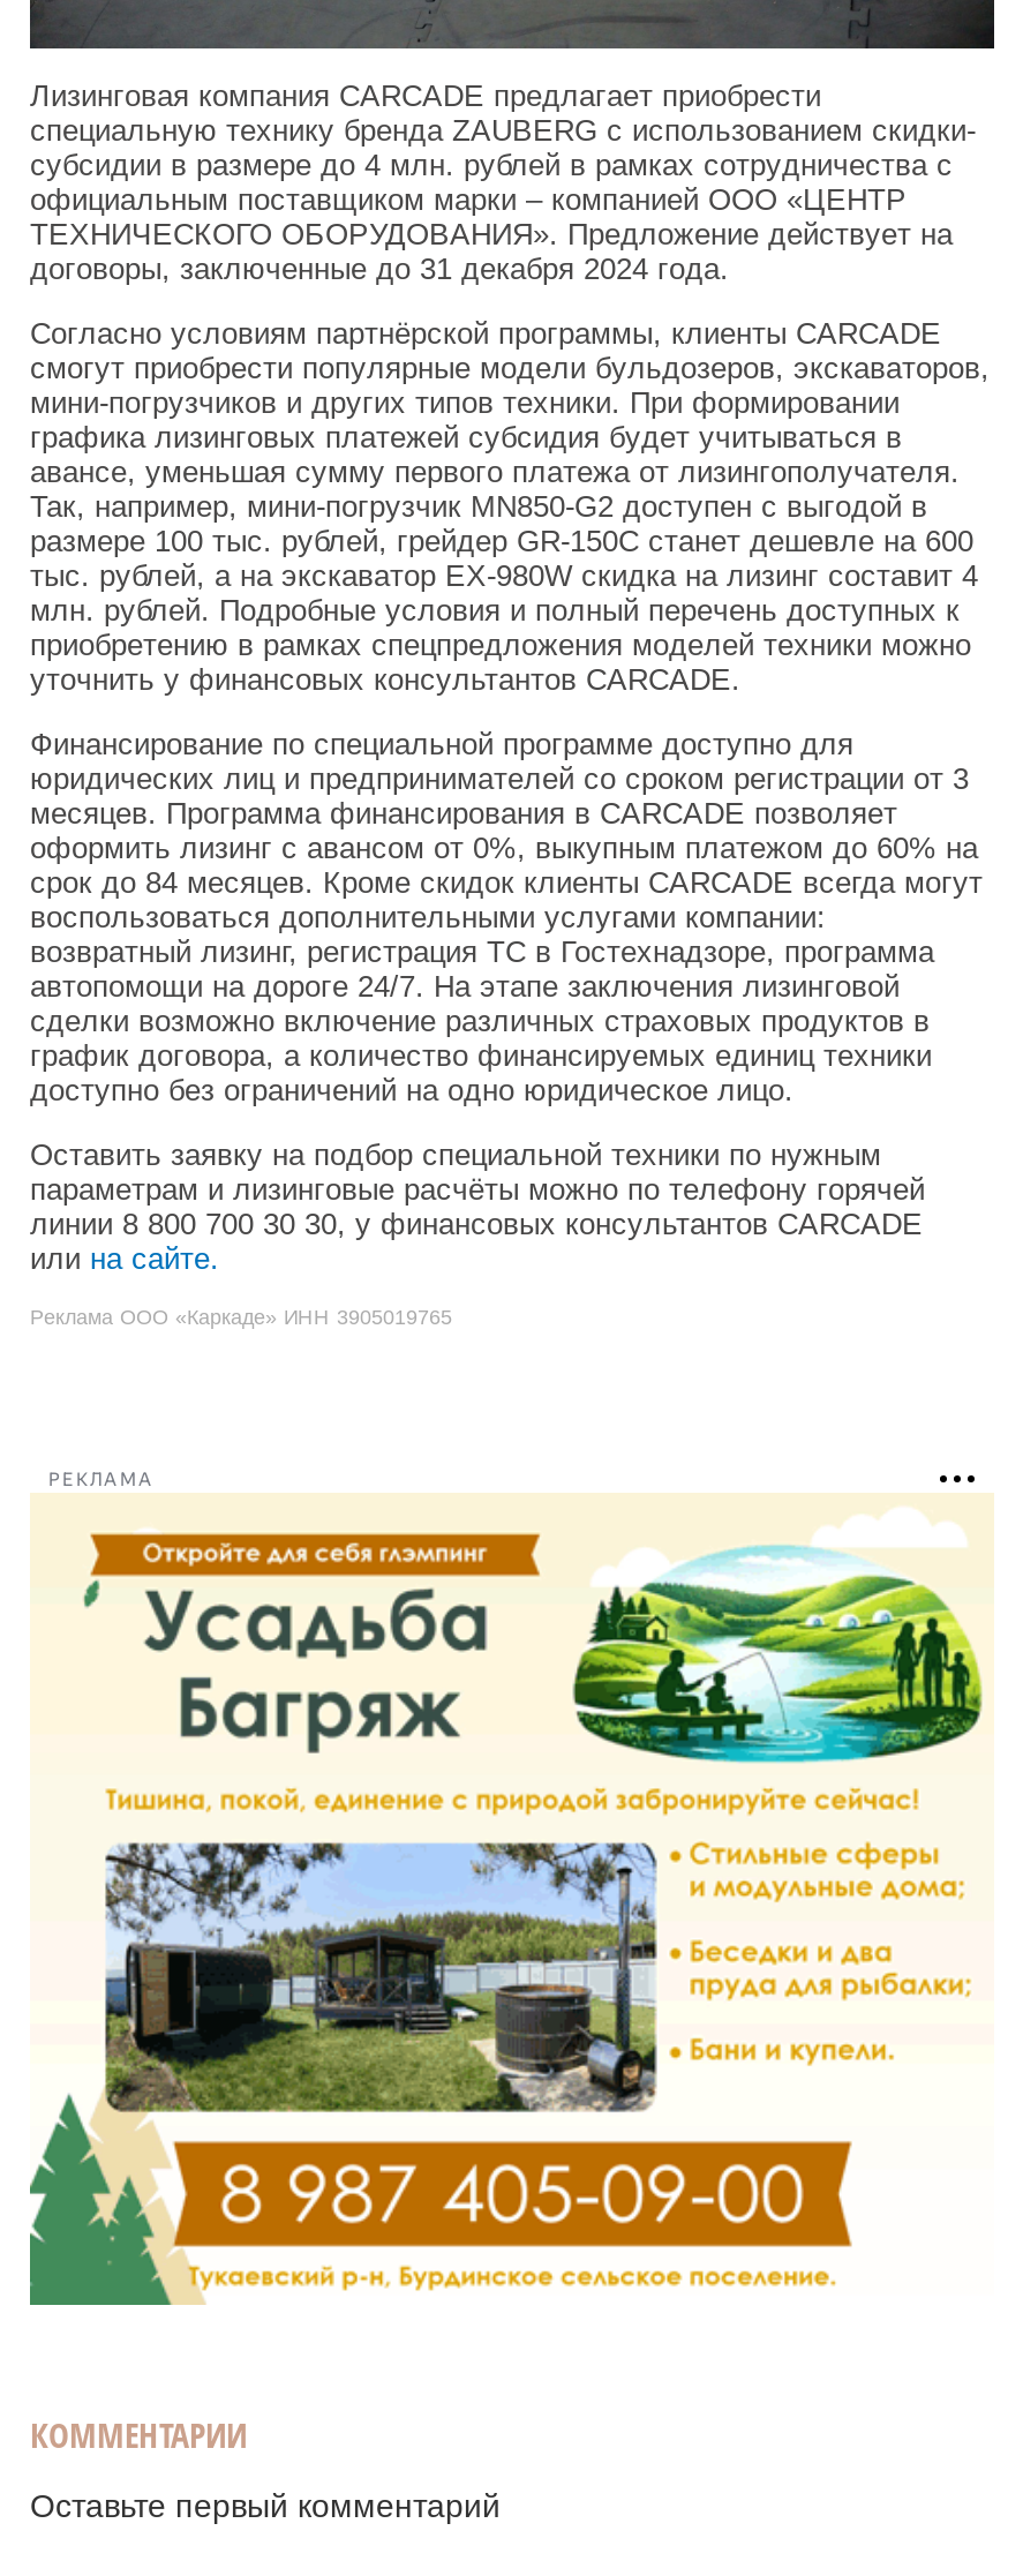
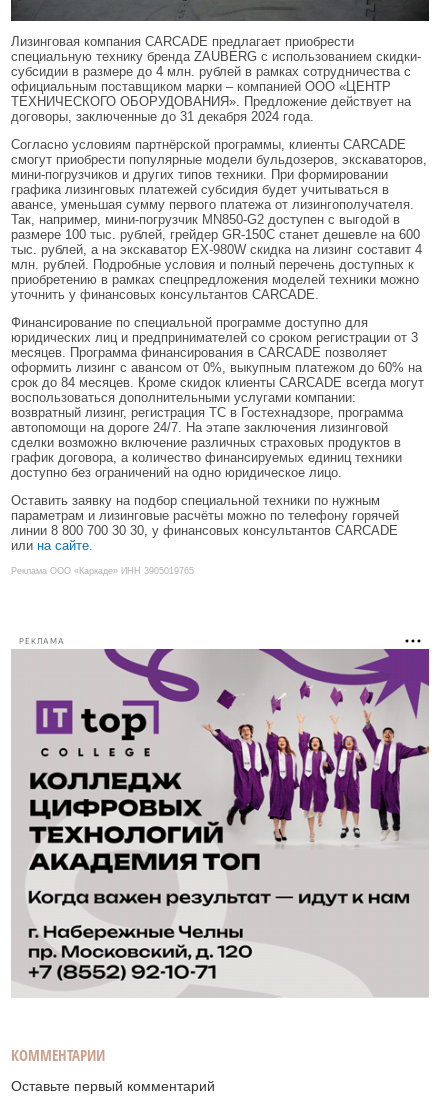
[28,1497,994,2307] [image] -> [11,648,430,999] [image]

